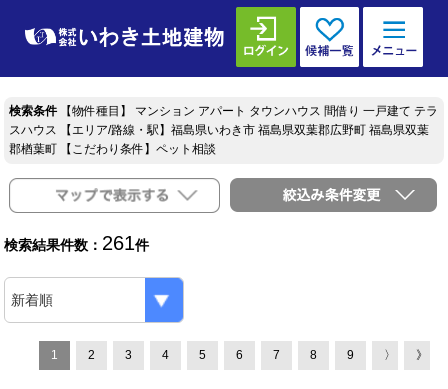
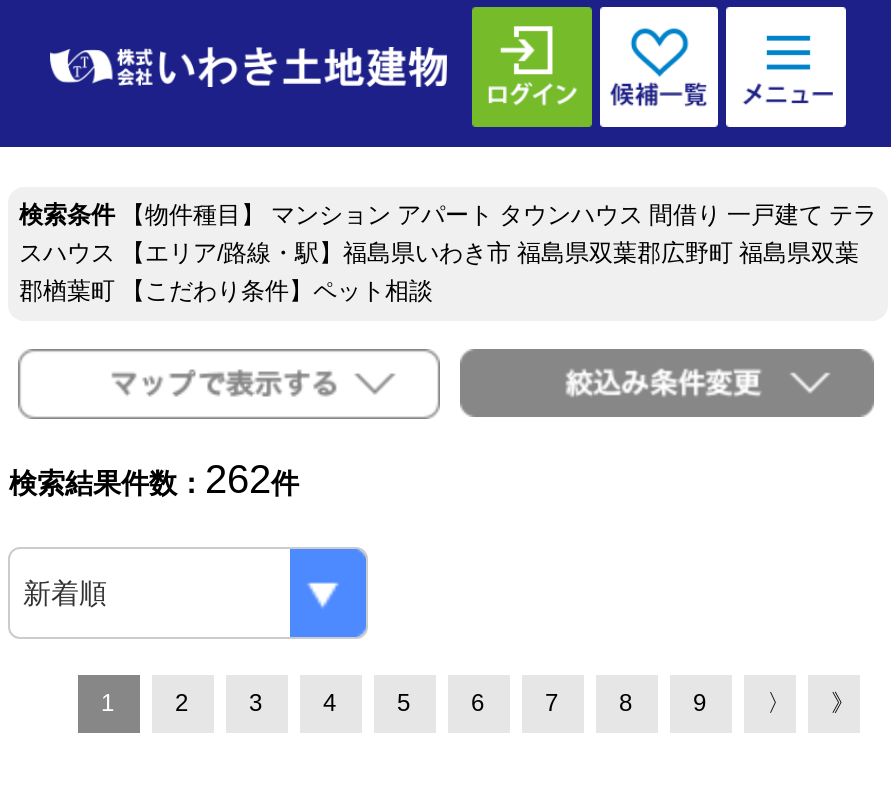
[4,232,149,254] 検索結果件数：261件 -> [9,457,299,501] 検索結果件数：262件

